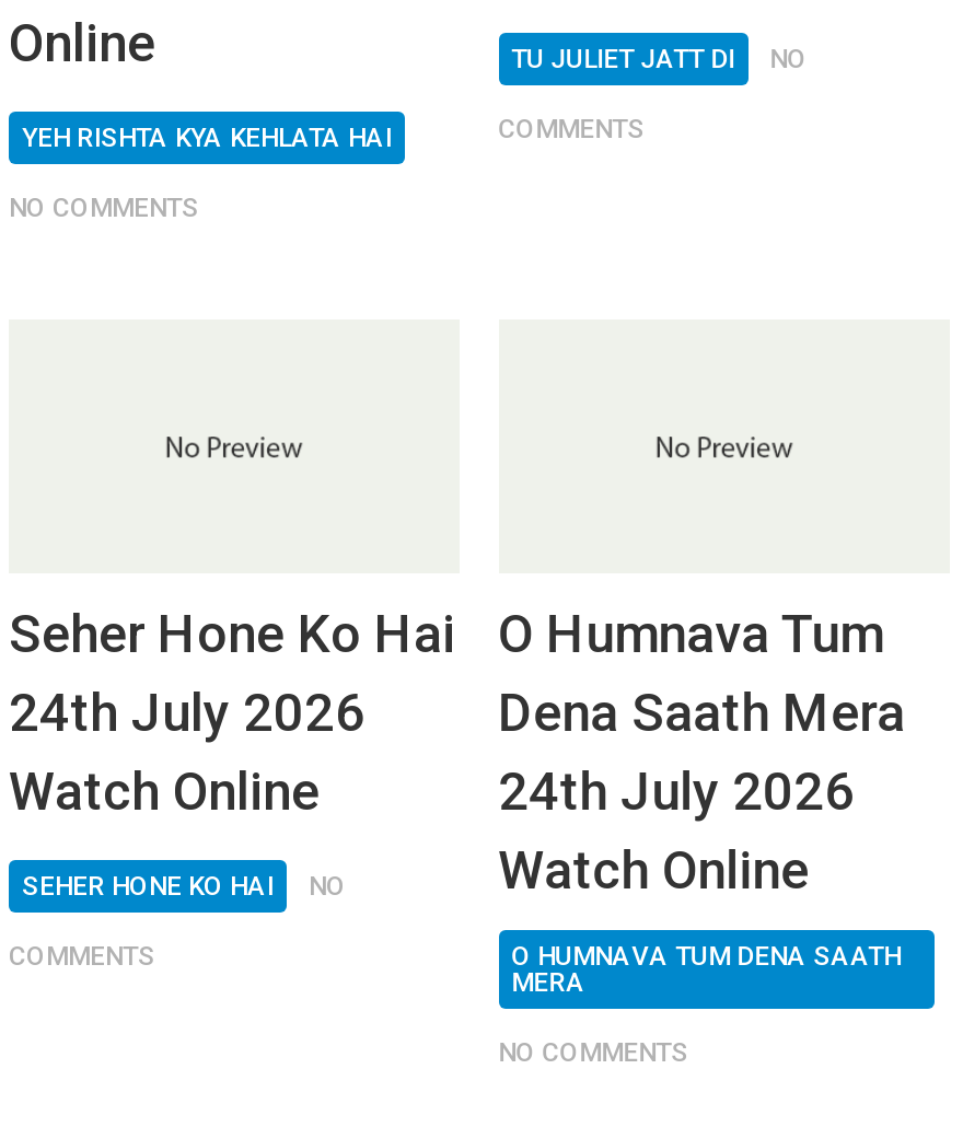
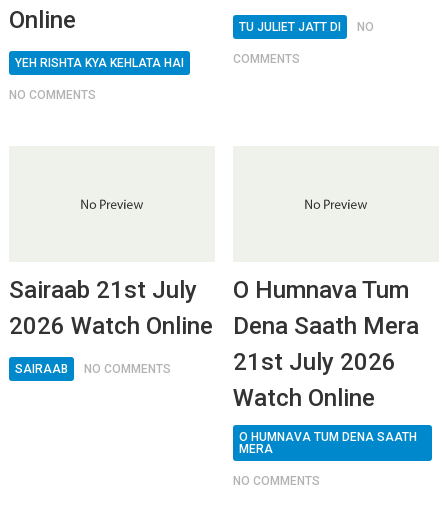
[9,604,455,971] Seher Hone Ko Hai | 24th July 2026 | Watch Online | SEHER HONE KO HAI | NO | COMMENTS -> [9,276,213,376] Sairaab 21st July | 2026 Watch Online | SAIRAAB | NO COMMENTS
[498,761,855,823] 24th July 2026 -> [233,348,396,376] 21st July 2026

